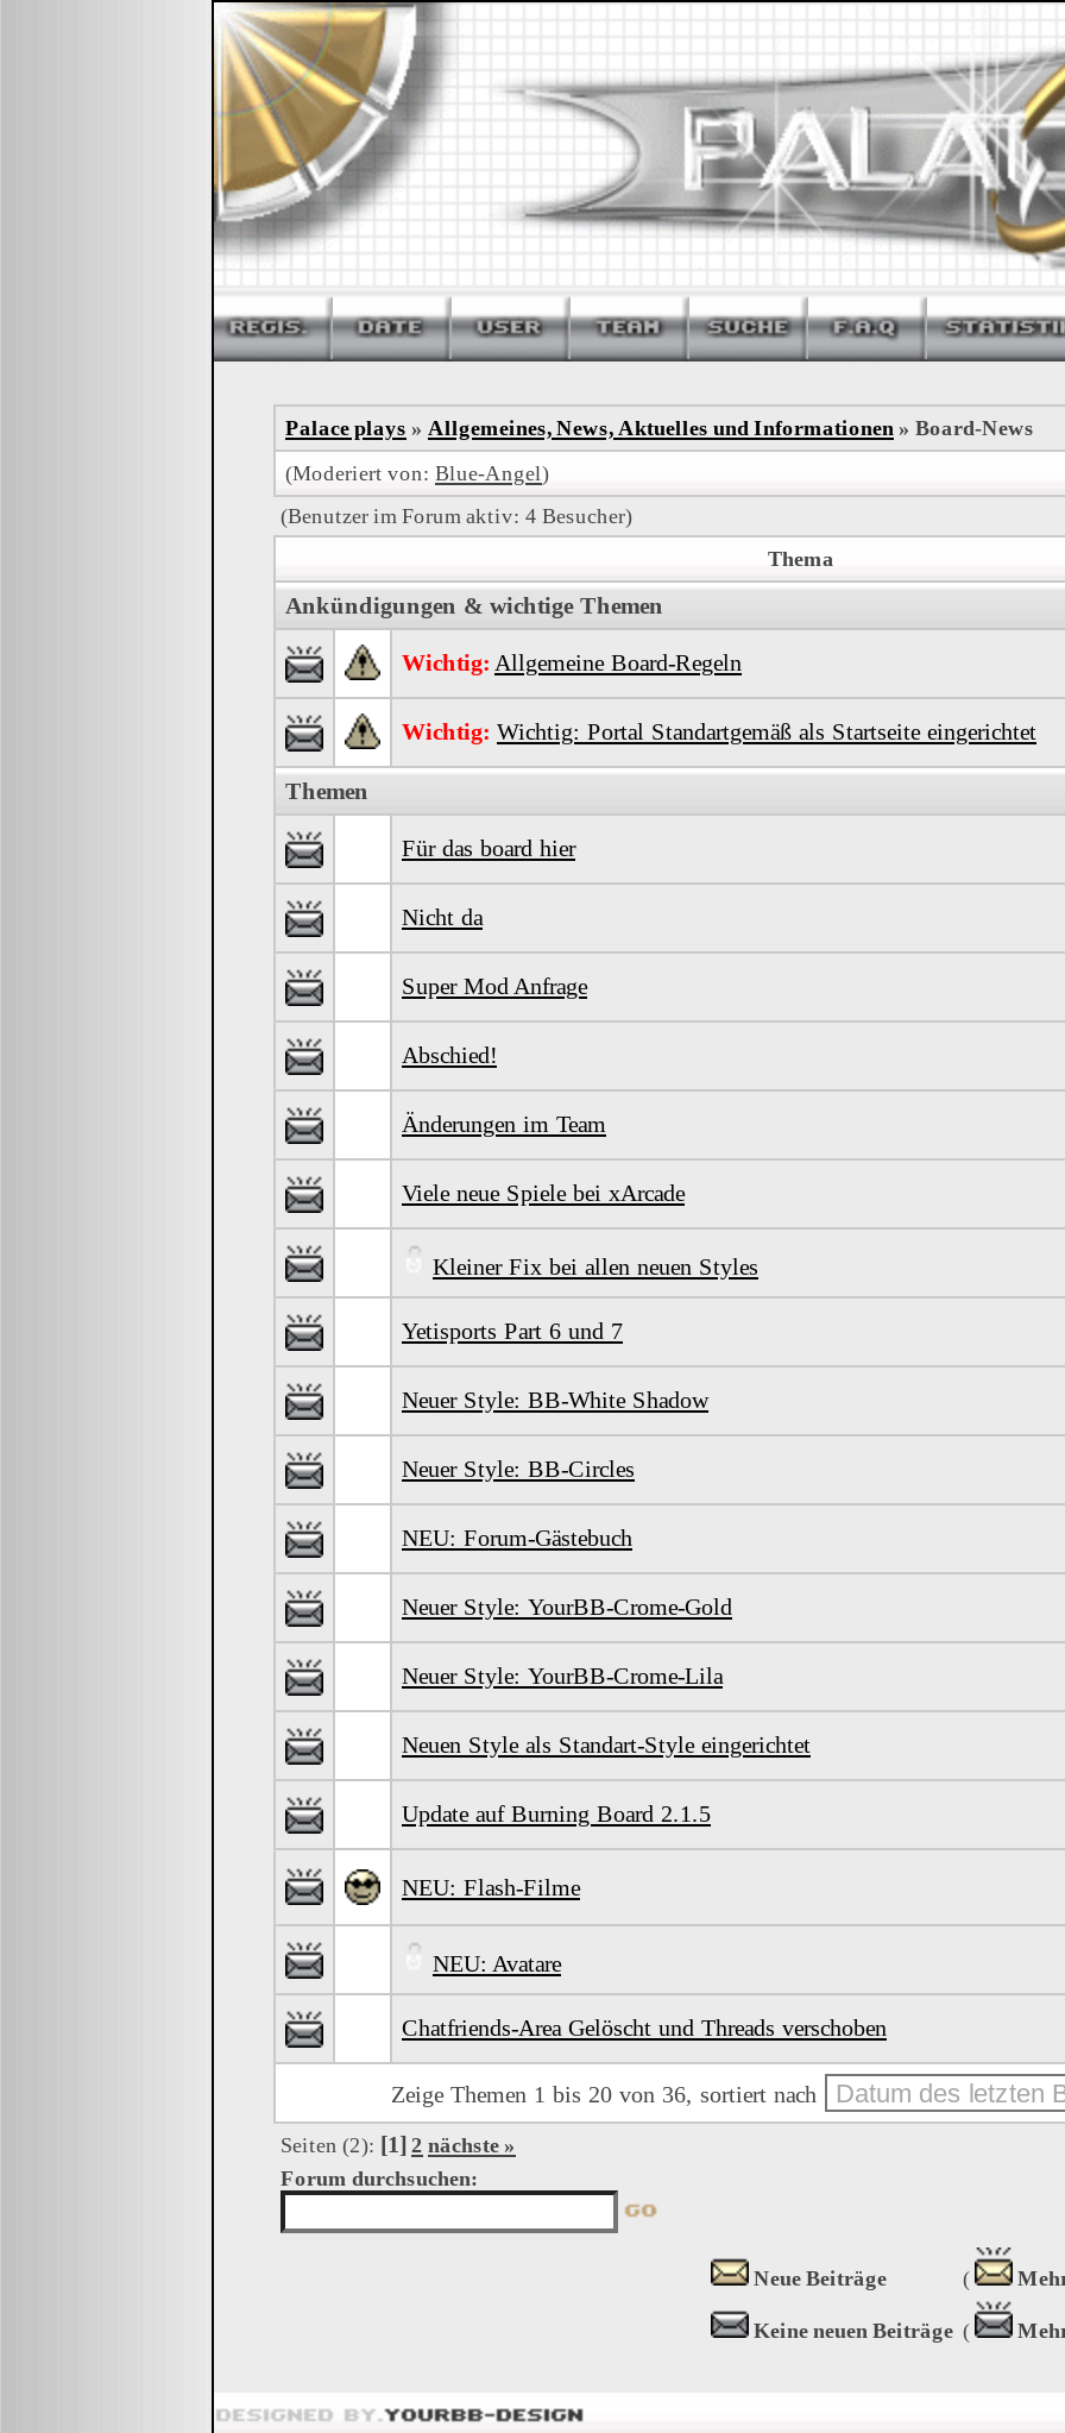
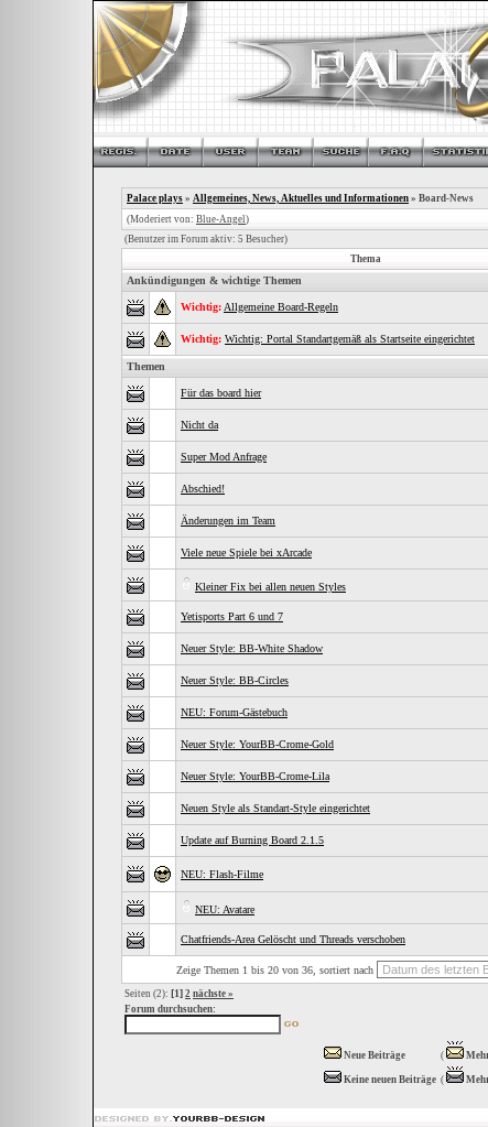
[281,504,632,528] (Benutzer im Forum aktiv: 4 Besucher) -> [124,234,288,245] (Benutzer im Forum aktiv: 5 Besucher)

